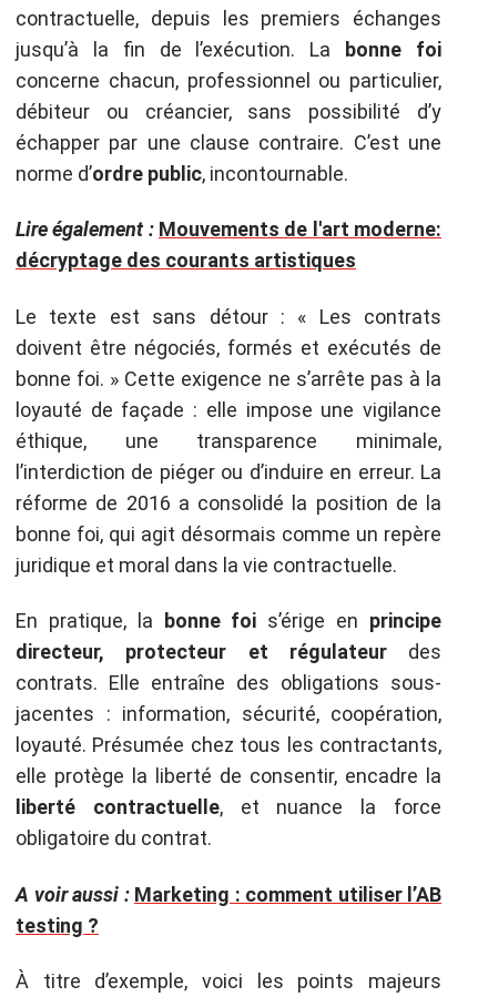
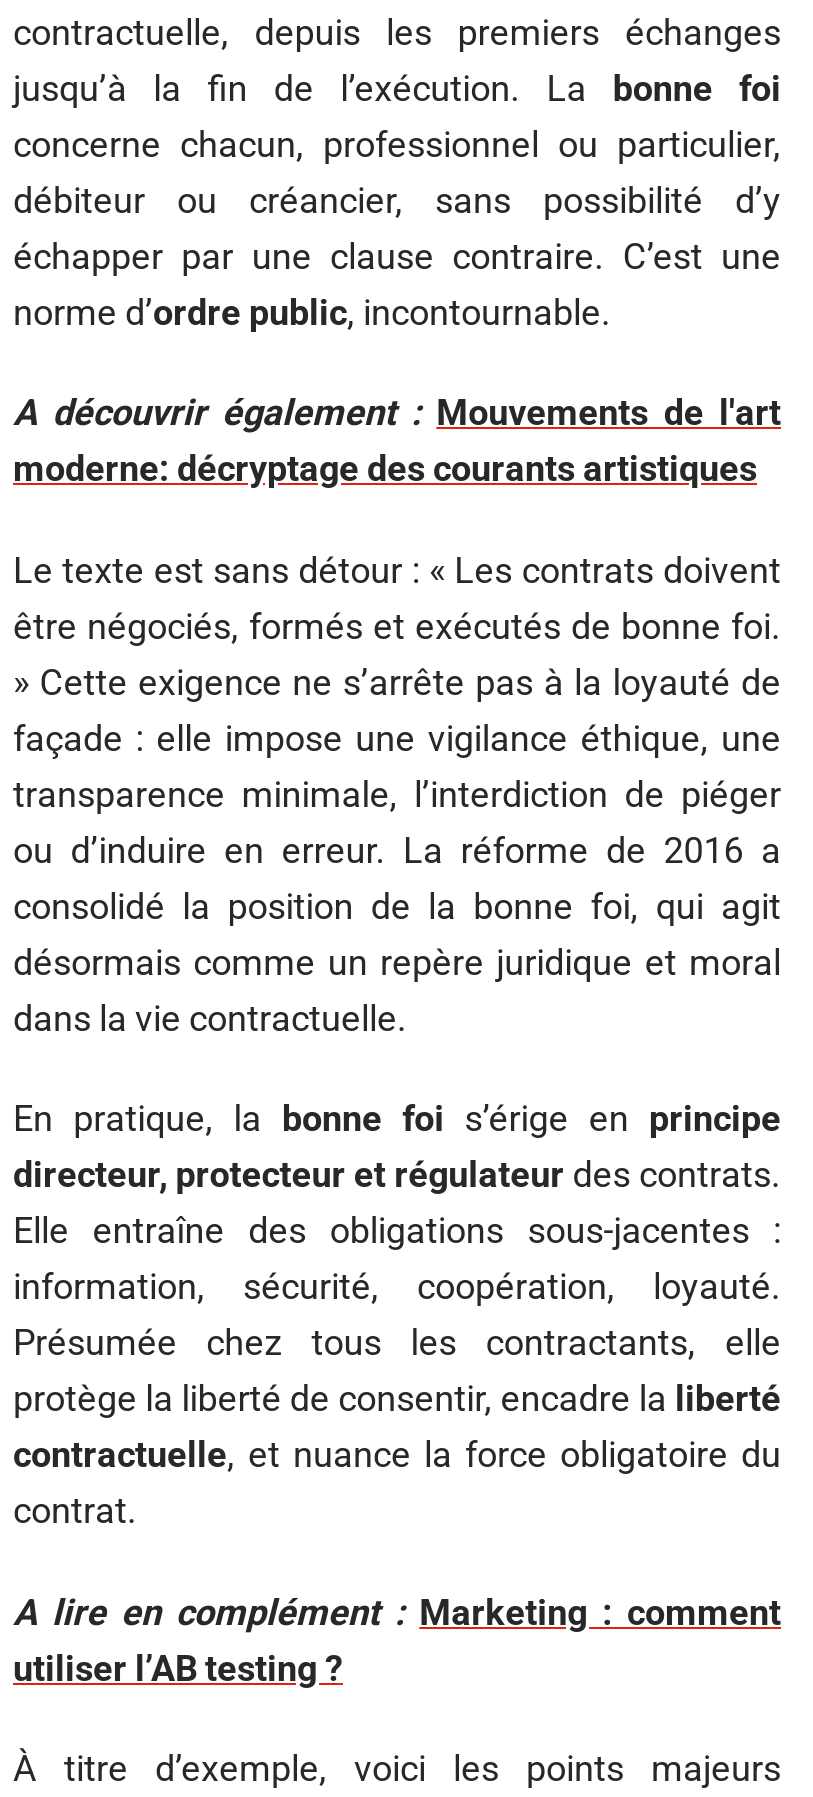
[16,217,441,272] Lire également : Mouvements de l'art moderne: | décryptage des courants artistiques -> [13,391,781,489] A découvrir également : Mouvements de l'art | moderne: décryptage des courants artistiques
[16,882,441,937] A voir aussi : Marketing : comment utiliser l’AB | testing ? -> [13,1590,781,1688] A lire en complément : Marketing : comment | utiliser l’AB testing ?

